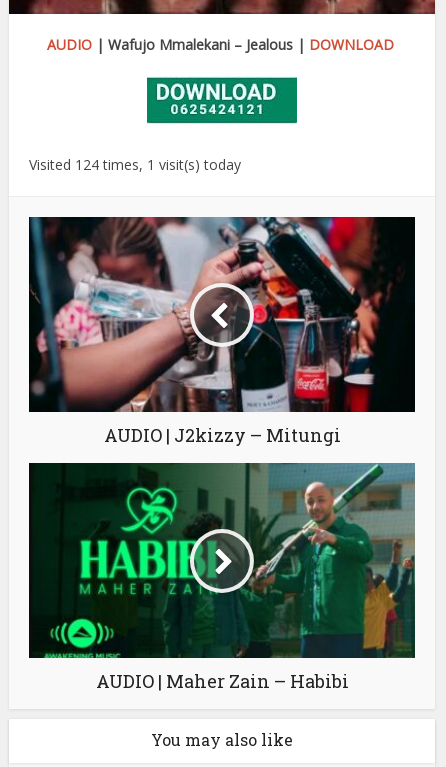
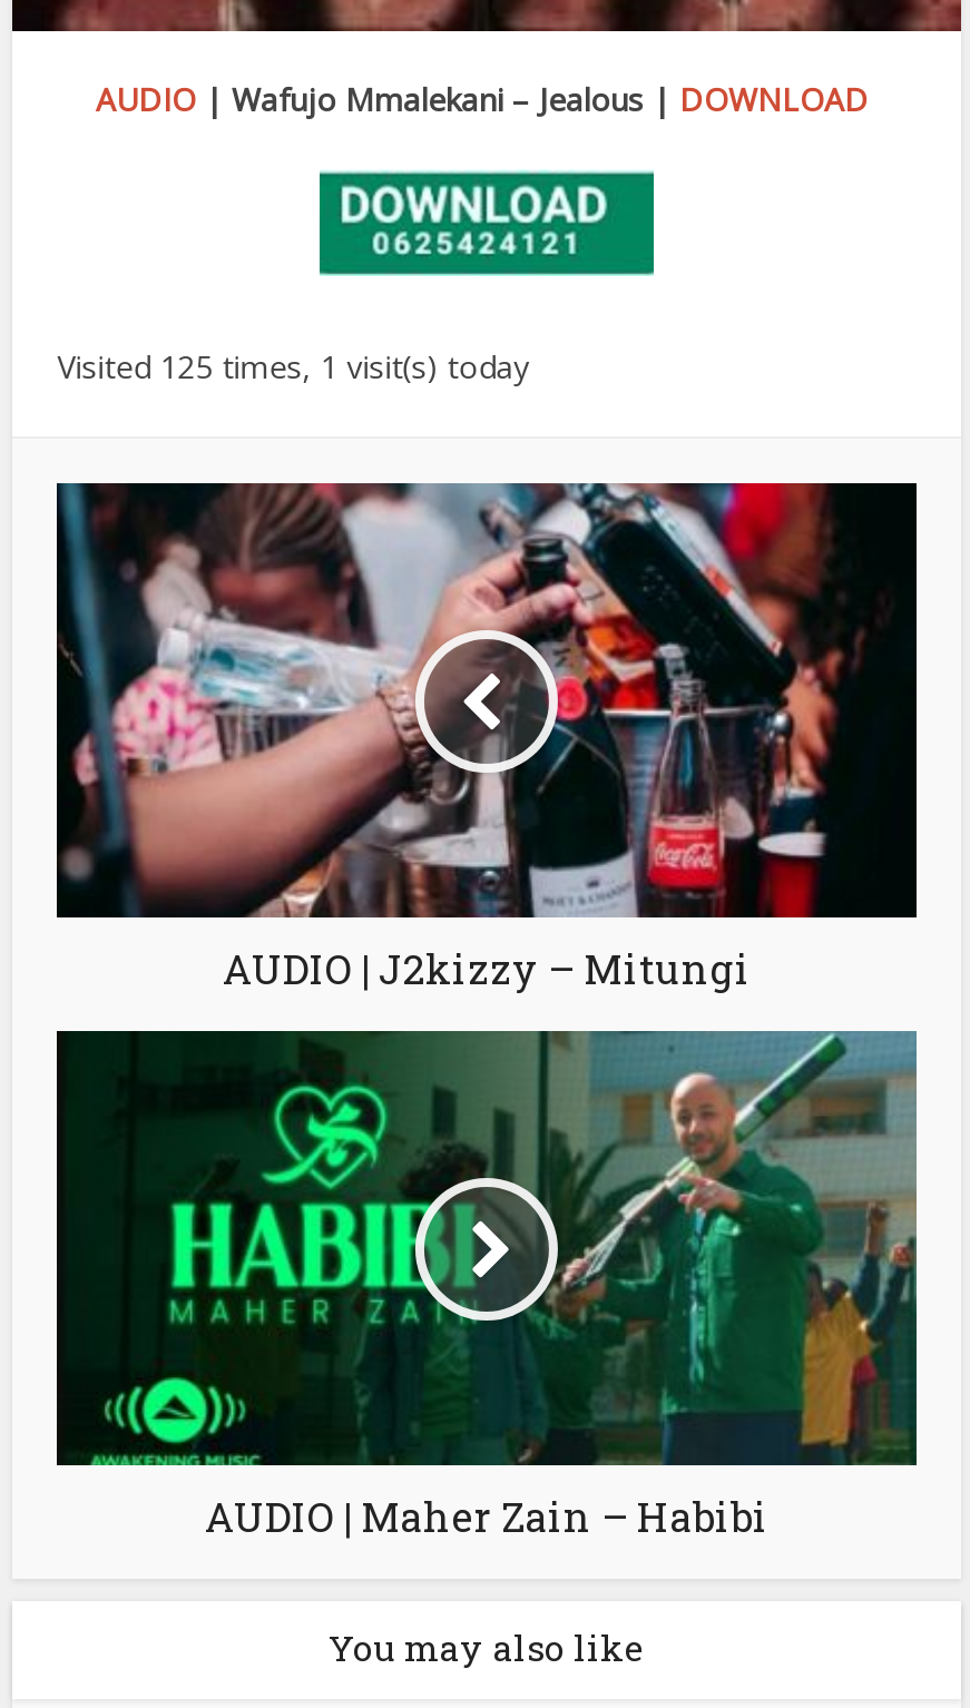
[29,155,241,174] Visited 124 times, 1 visit(s) today -> [57,345,529,388] Visited 125 times, 1 visit(s) today

